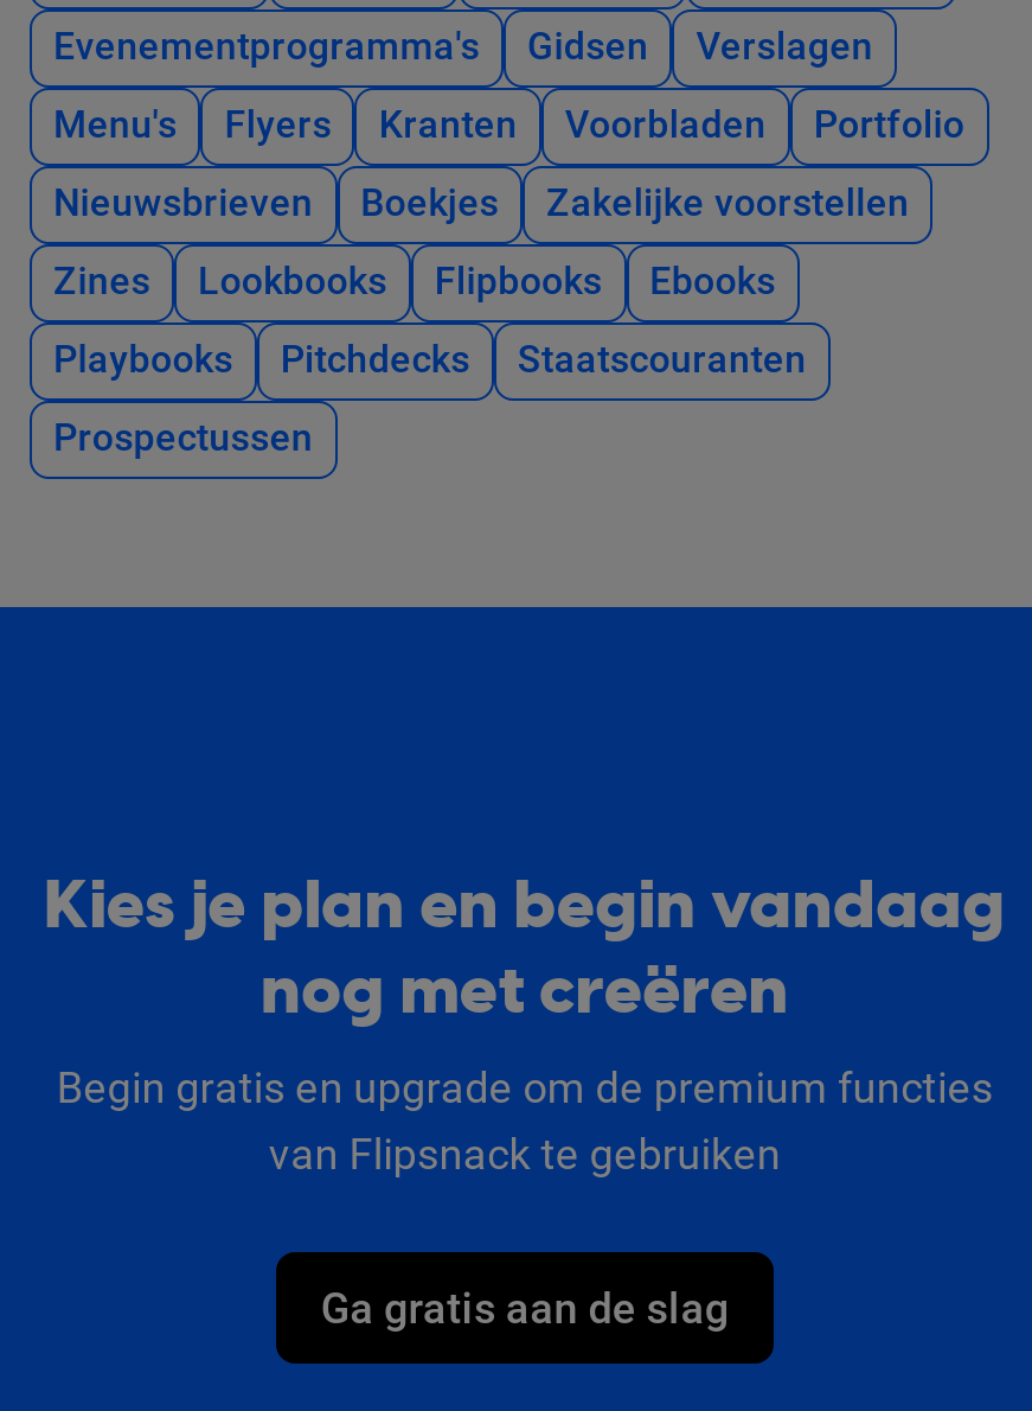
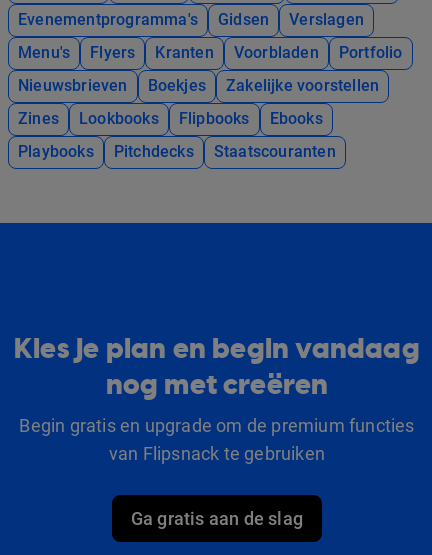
[53,416,313,461] Prospectussen -> none

